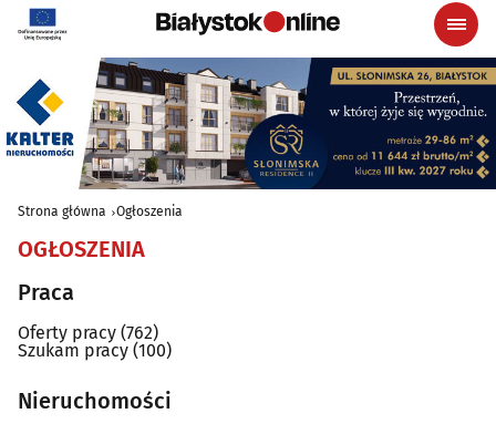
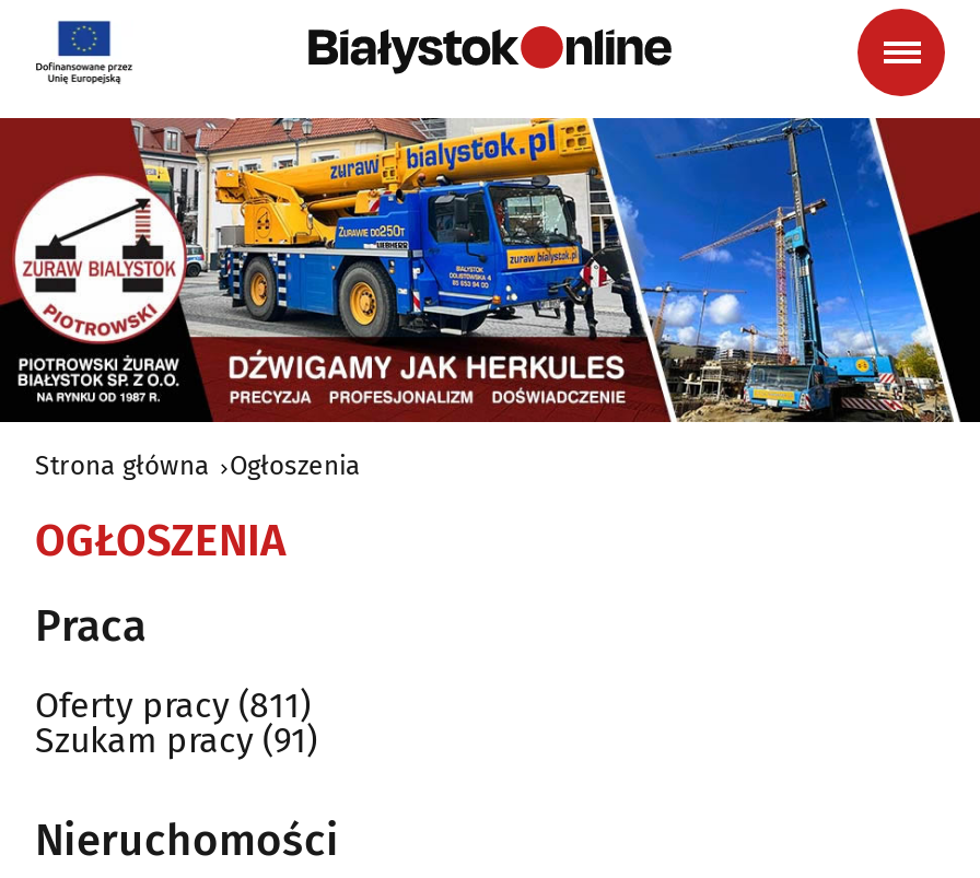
[3,56,493,190] [image] -> [7,116,973,424] [image]
[18,323,158,344] Oferty pracy (762) -> [35,683,311,725] Oferty pracy (811)
[18,340,172,361] Szukam pracy(100) -> [35,718,317,760] Szukam pracy(91)

